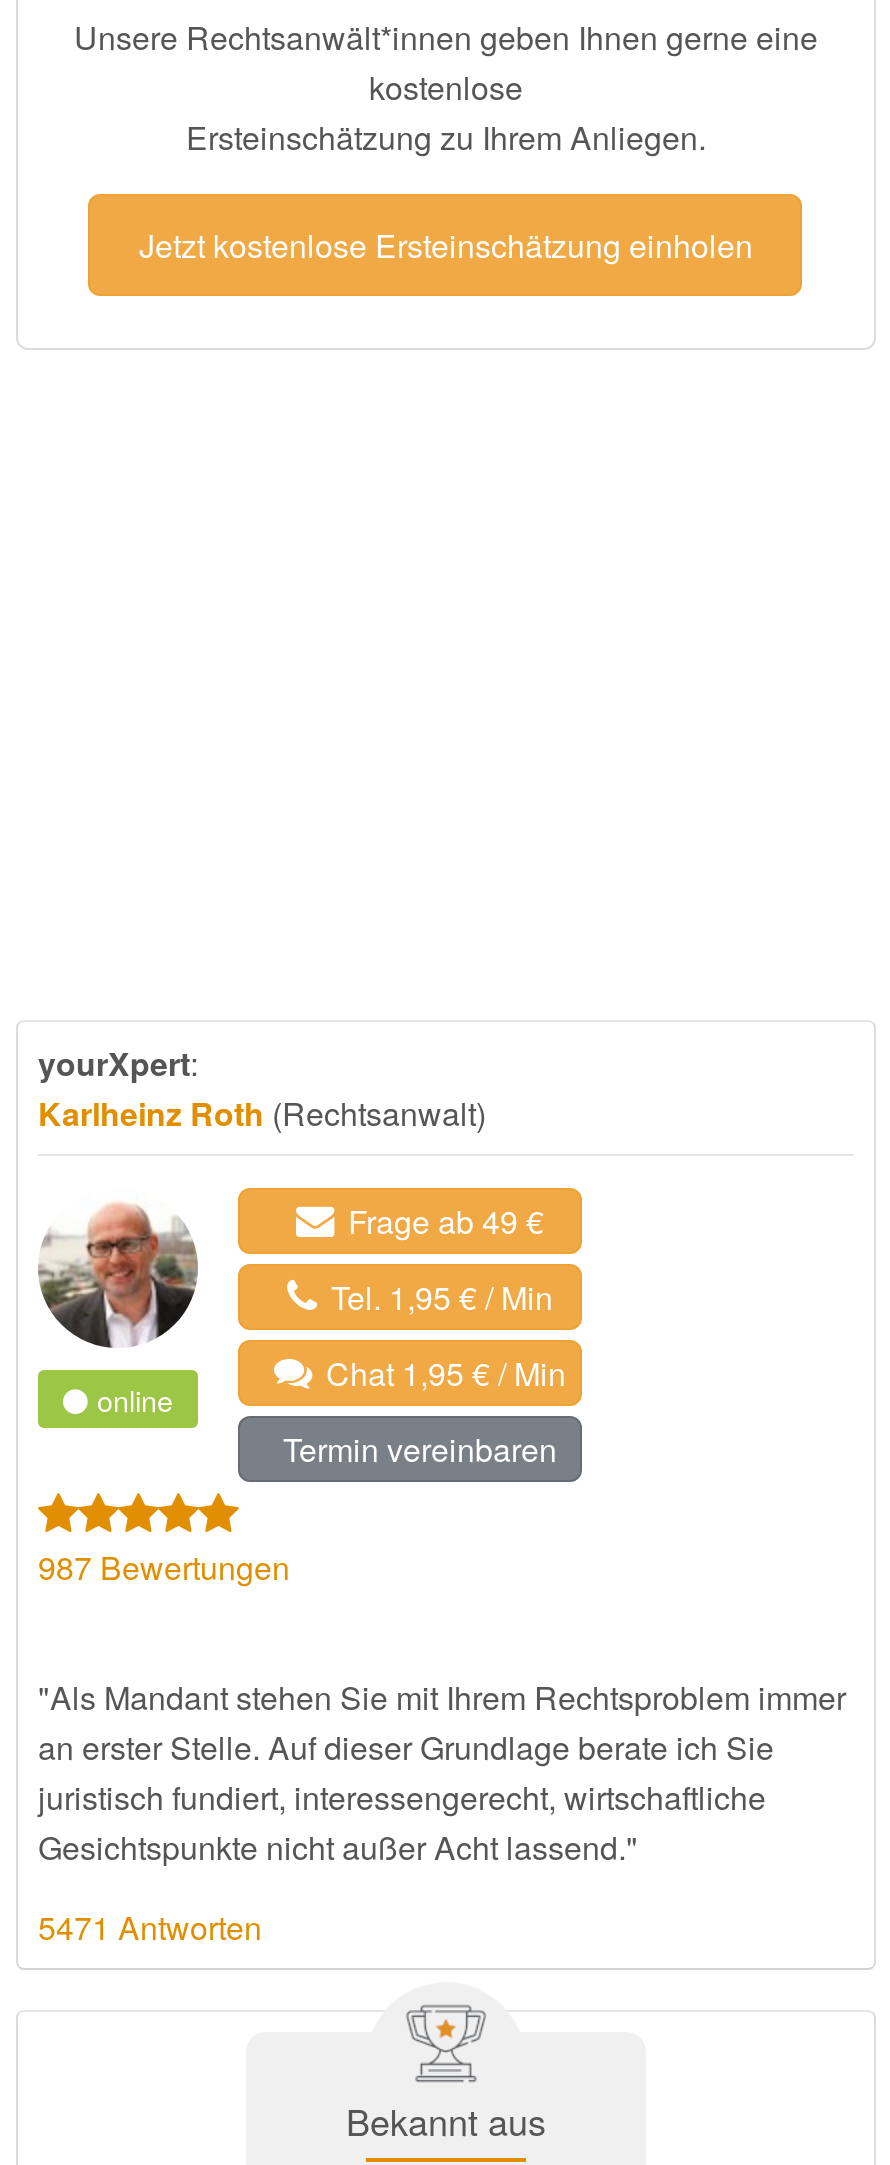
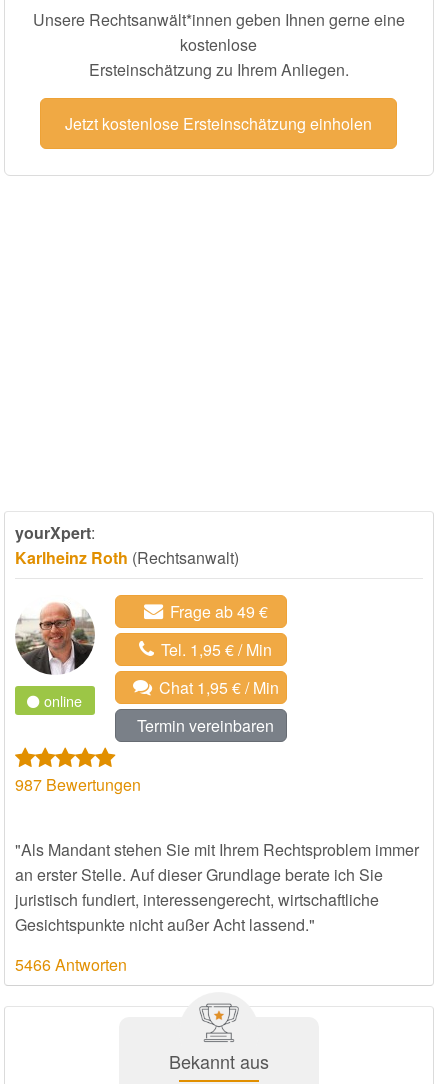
[38,1905,262,1951] 5471 Antworten -> [15,953,127,976] 5466 Antworten

